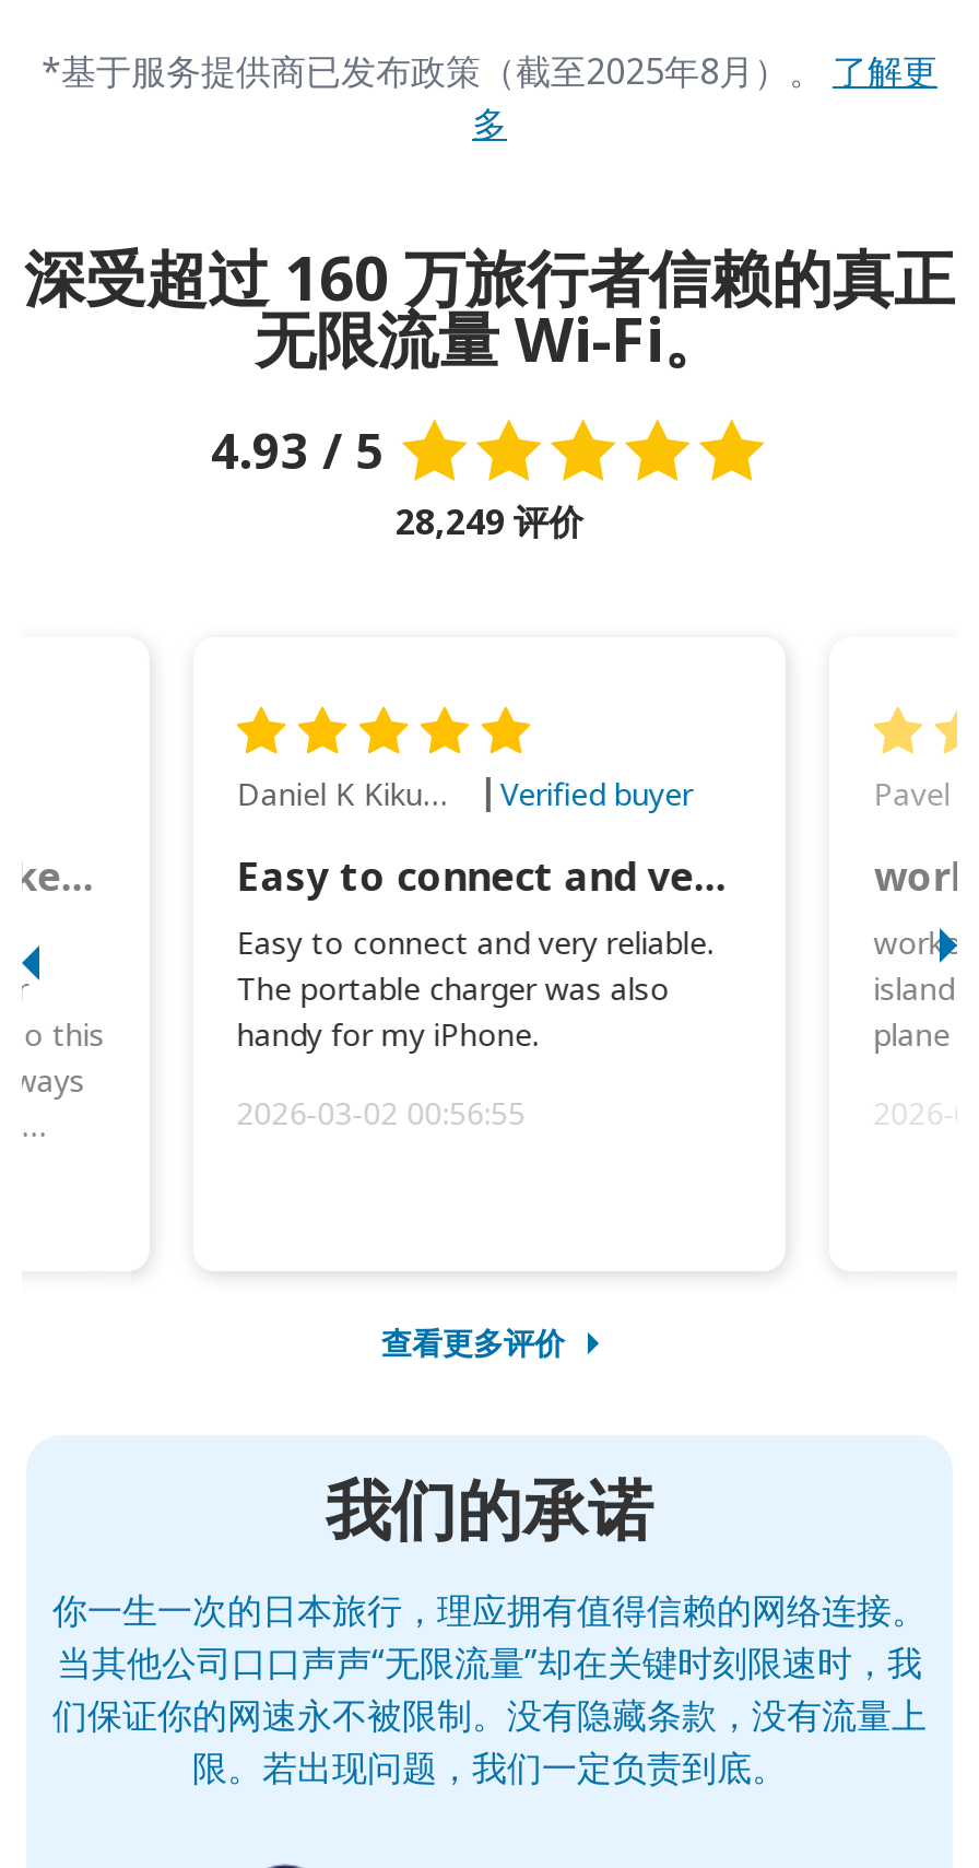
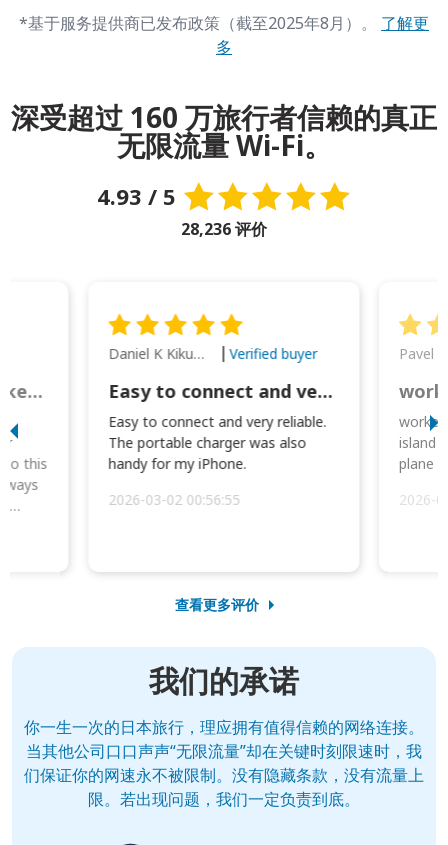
[396,497,583,545] 28,249 评价 -> [181,218,267,240] 28,236 评价

